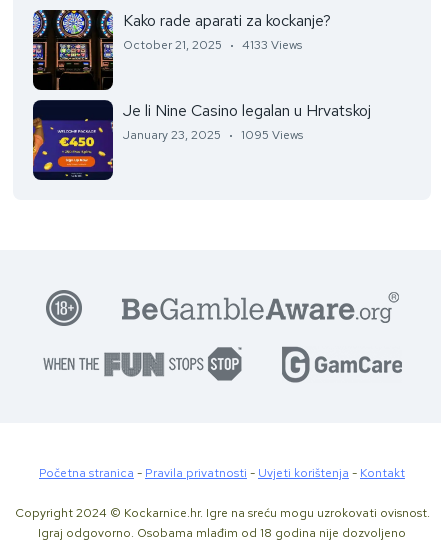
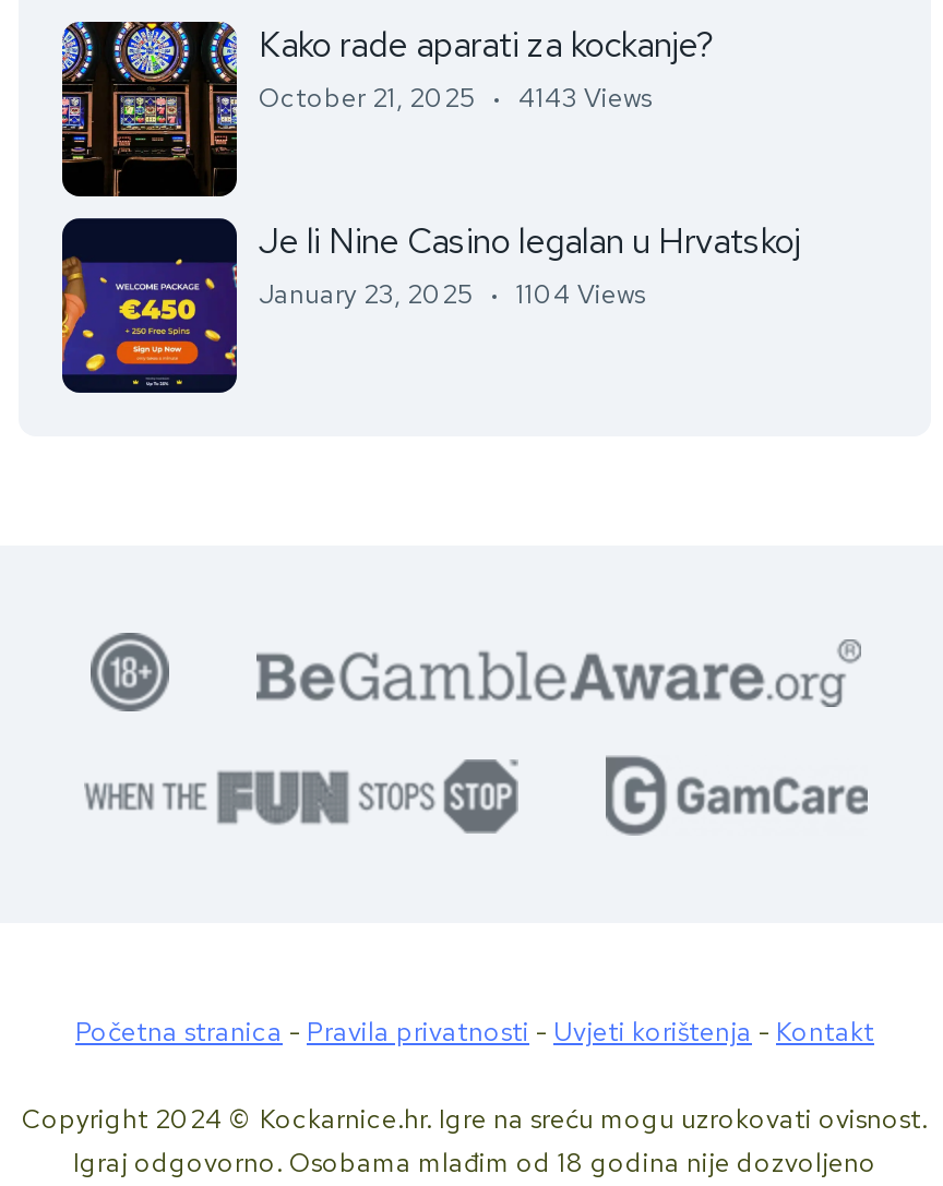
[123,37,302,53] October 21, 2025 4133 Views -> [259,81,652,116] October 21, 2025 4143 Views
[123,127,303,143] January 23, 2025 1095 Views -> [259,278,645,312] January 23, 2025 1104 Views

